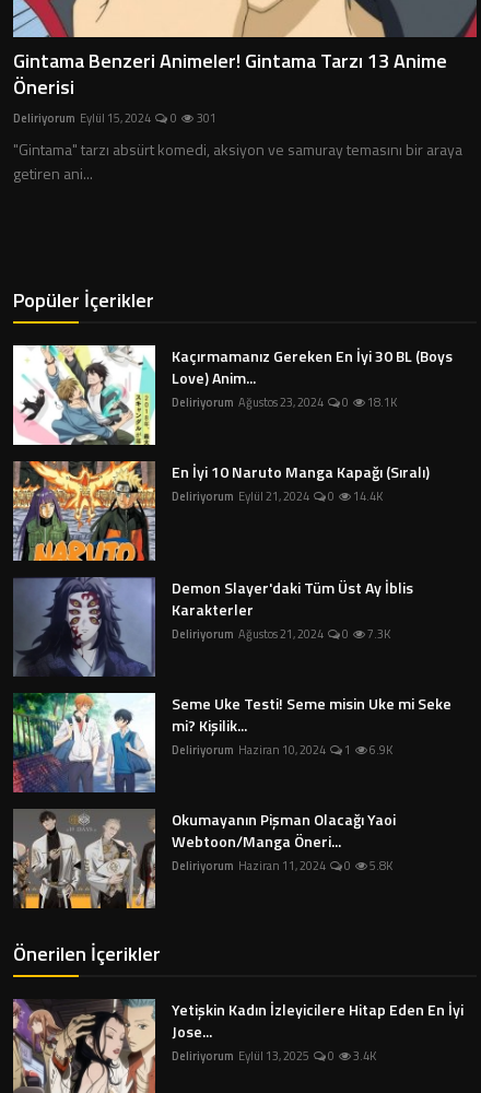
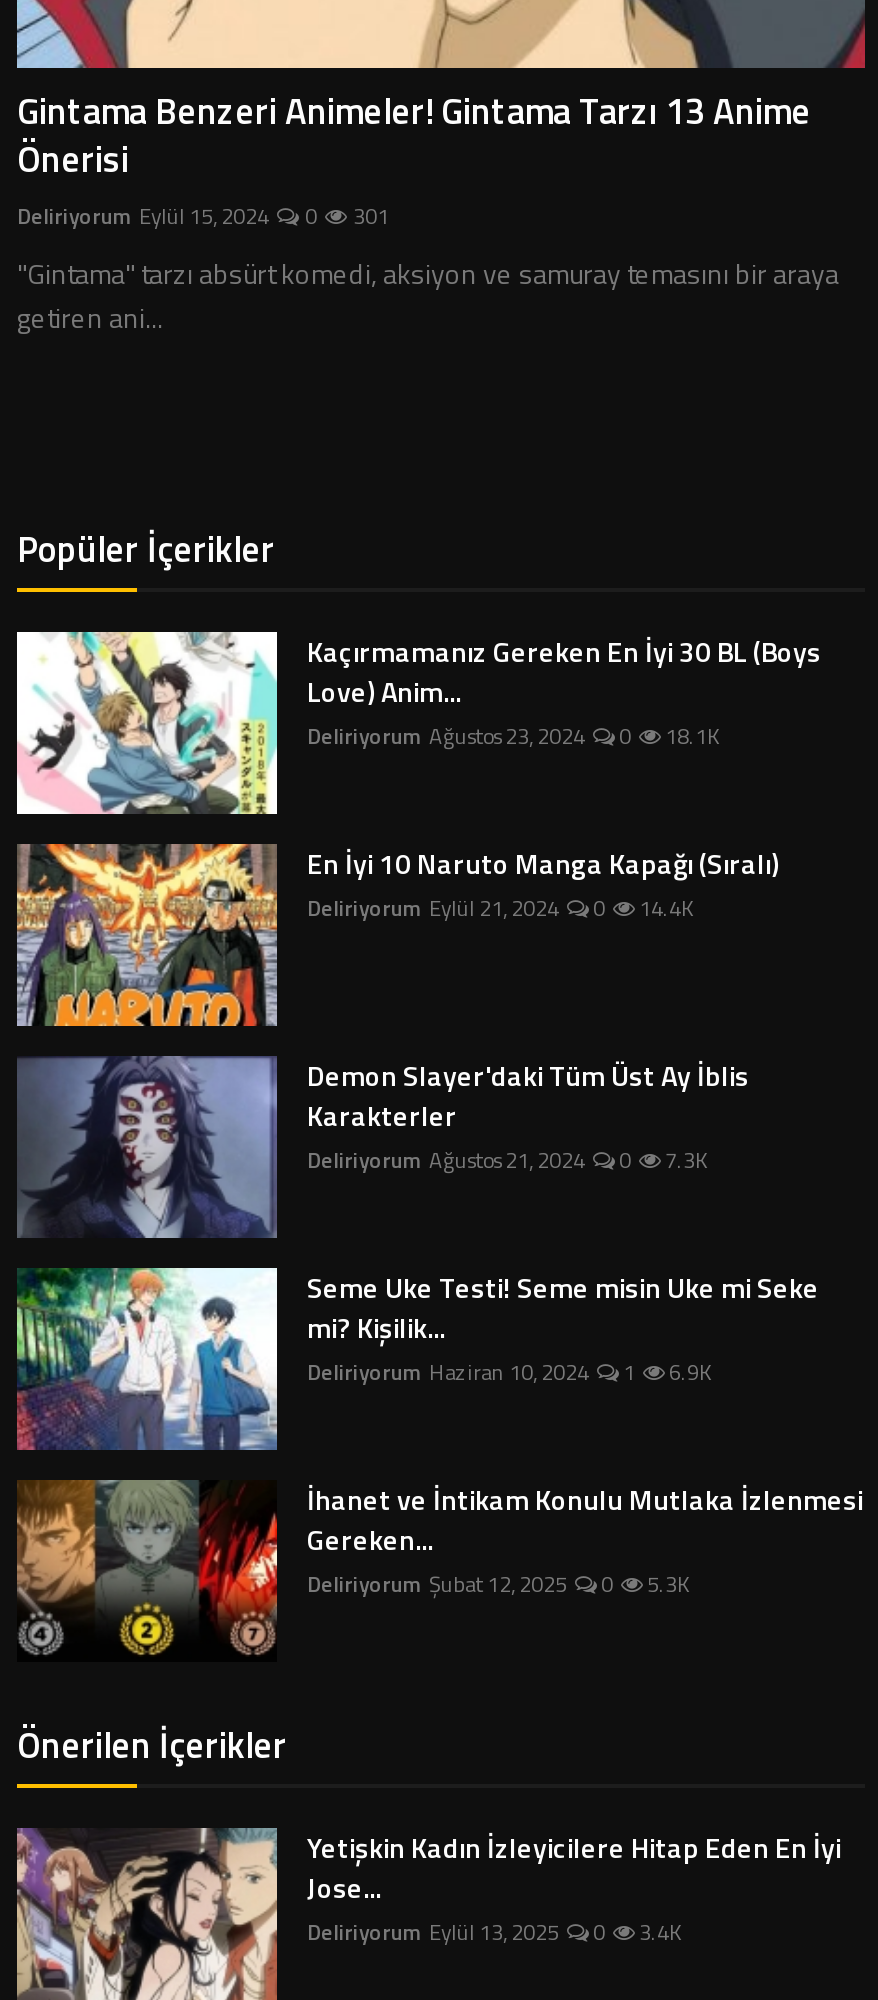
[12,808,396,909] [image] | Okumayanın Pişman Olacağı Yaoi | Webtoon/Manga Öneri... | Deliriyorum Haziran 11, 2024 -> [17,1479,863,1662] [image] | İhanet ve İntikam Konulu Mutlaka İzlenmesi | Gereken... | Deliriyorum Şubat 12, 2025
[367,857,392,875] 5.8K -> [643,1569,689,1601] 5.3K

